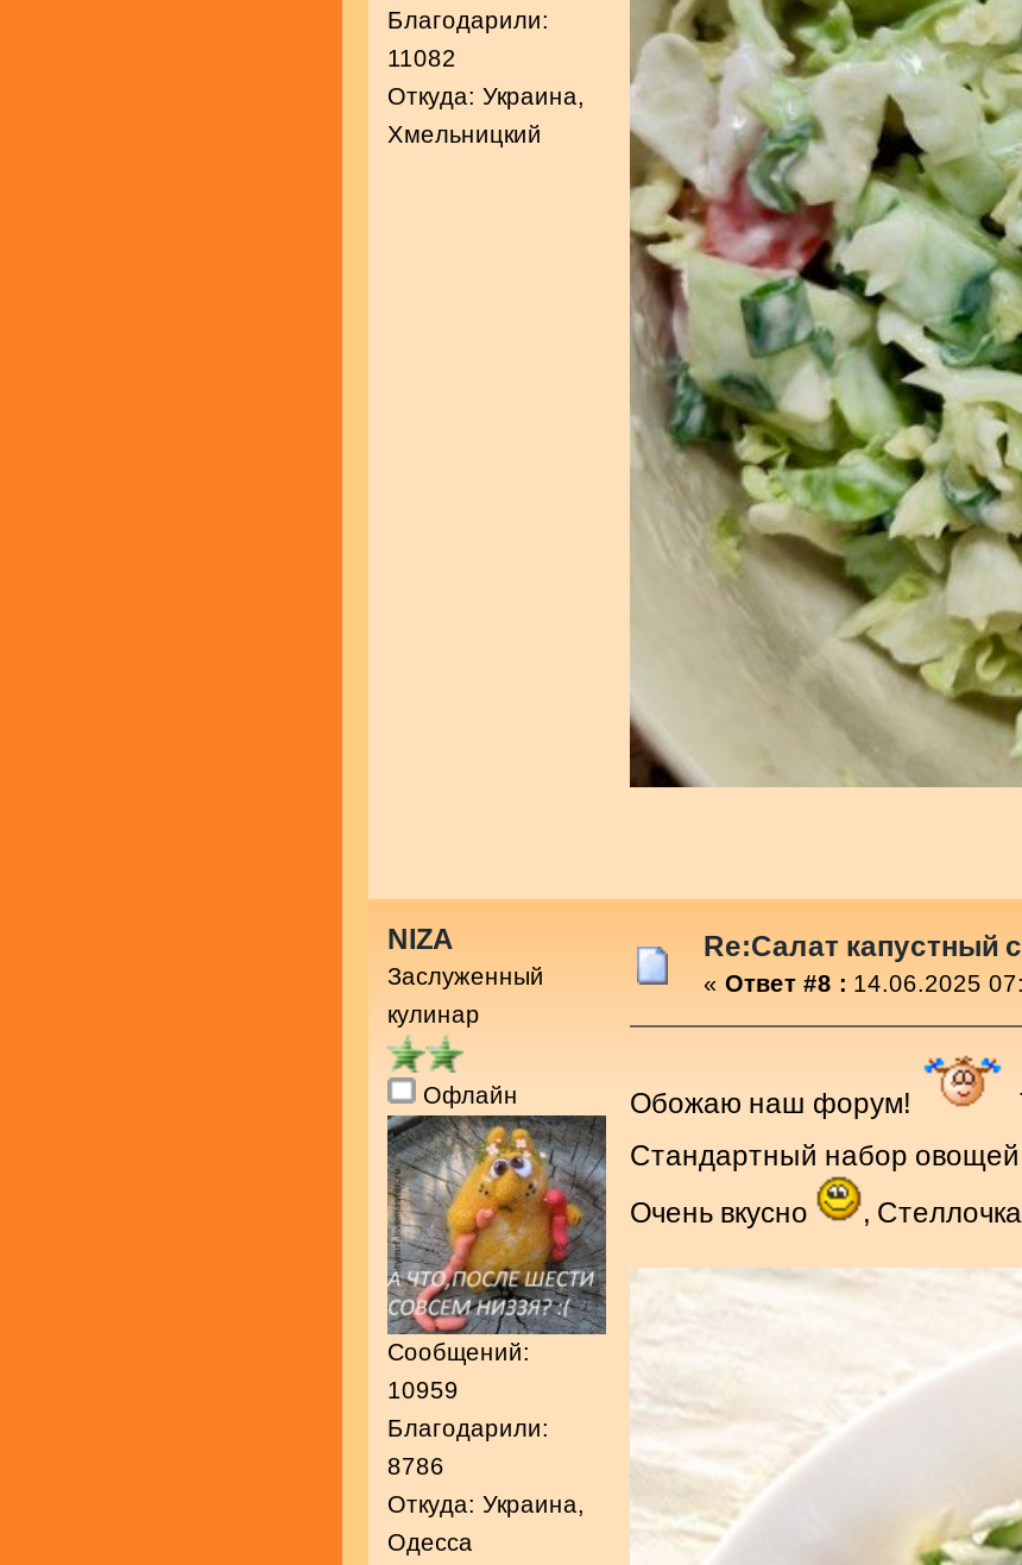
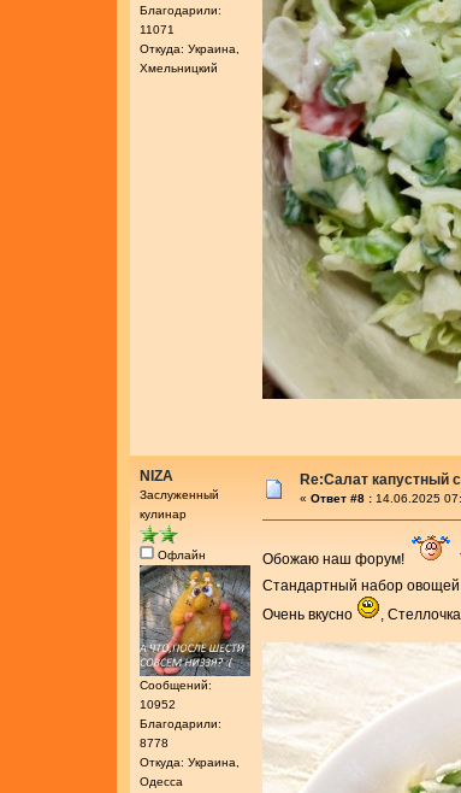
[387,45,456,71] 11082 -> [140,23,175,36] 11071
[387,1378,459,1404] 10959 -> [140,698,176,711] 10952
[387,1454,444,1480] 8786 -> [140,737,169,750] 8778

